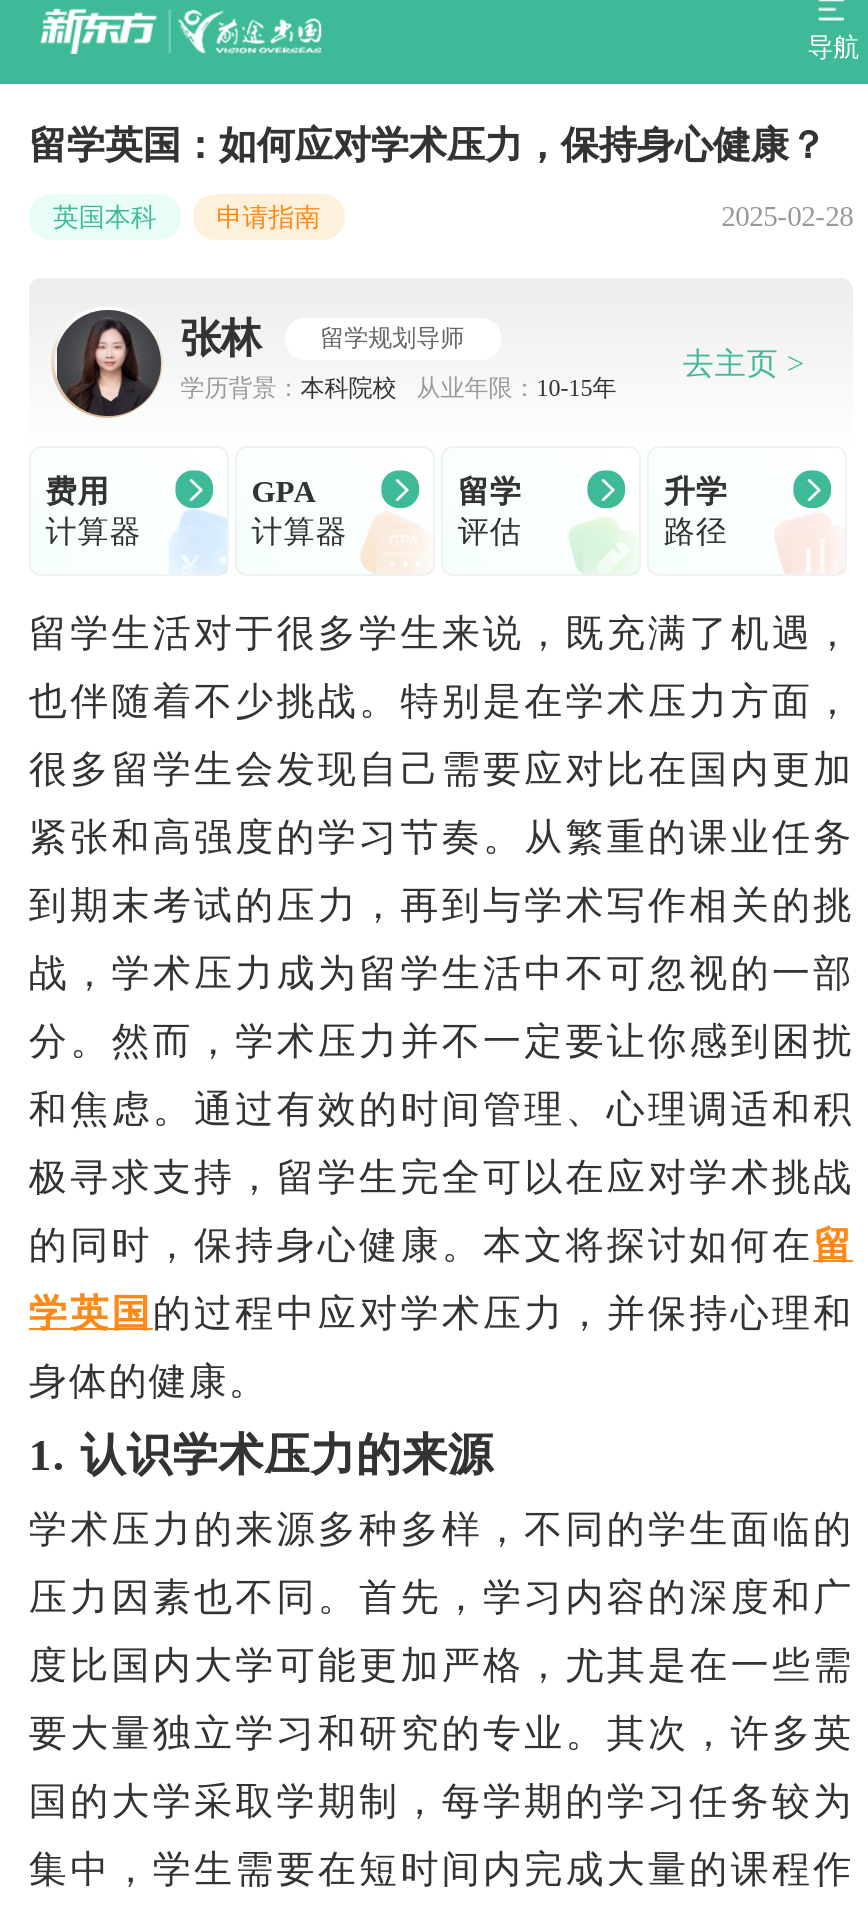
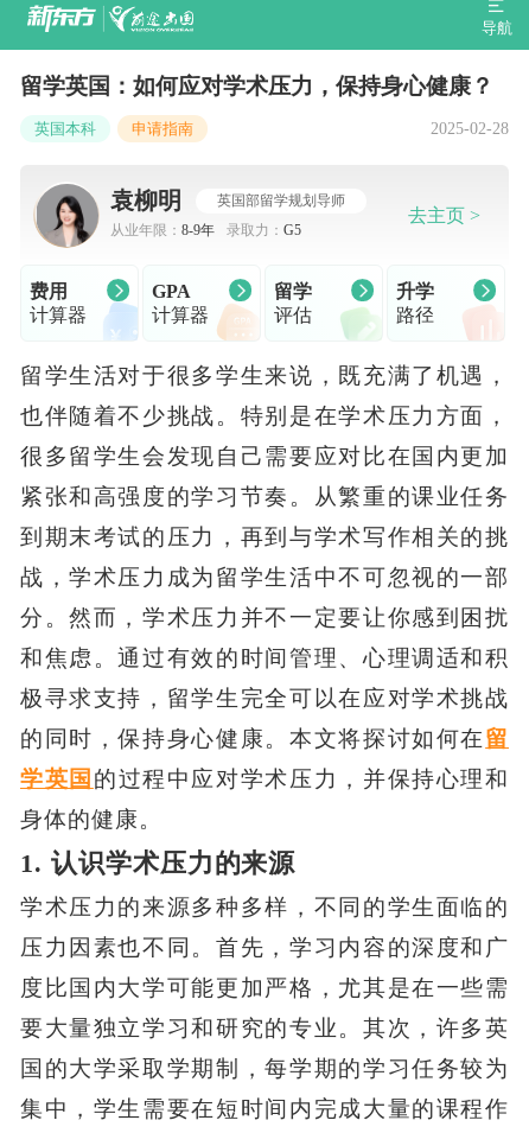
[57,310,464,418] [image] | 张林 | 留学规划导师 -> [38,185,345,247] [image] | 袁柳明 | 英国部留学规划导师
[181,373,617,401] 学历背景：本科院校 | 从业年限：10-15年 -> [110,221,301,238] 从业年限：8-9年 | 录取力：G5

